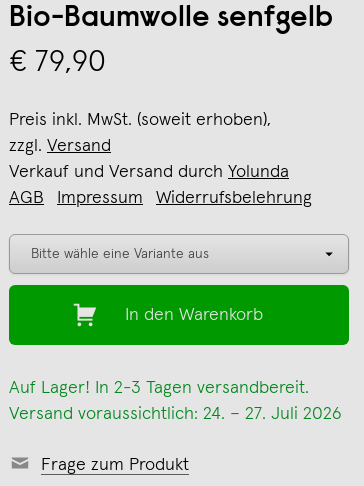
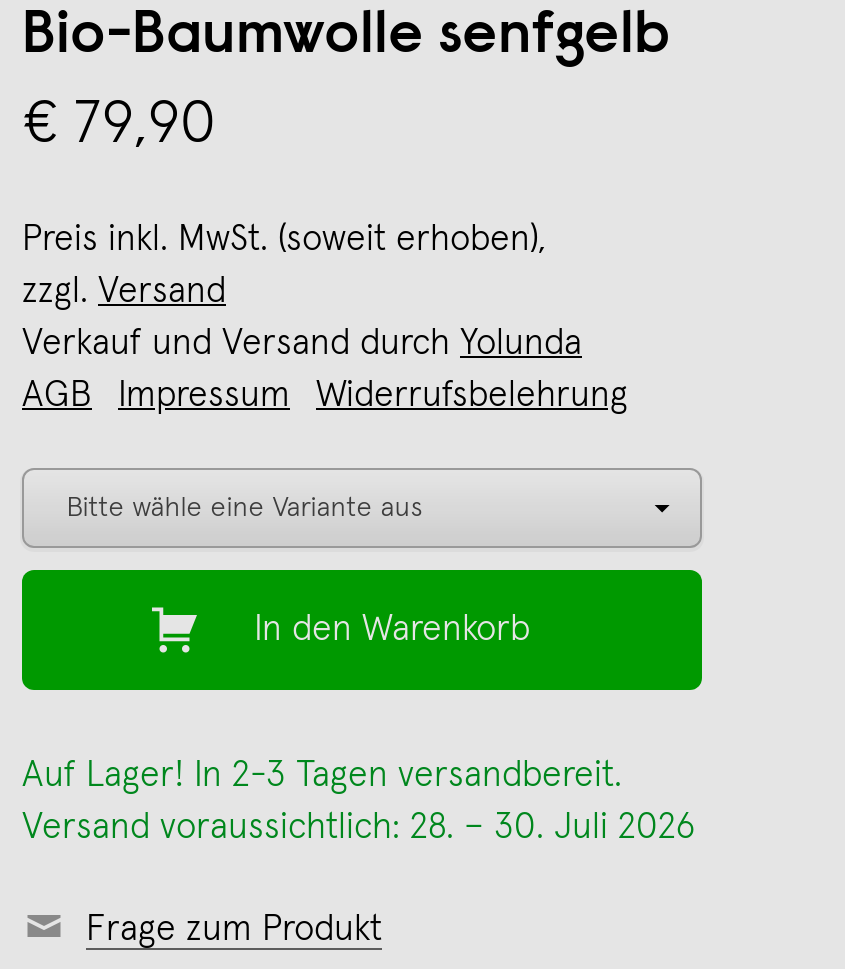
[9,405,342,423] Versand voraussichtlich: 24. – 27. Juli 2026 -> [22,809,696,845] Versand voraussichtlich: 28. – 30. Juli 2026

